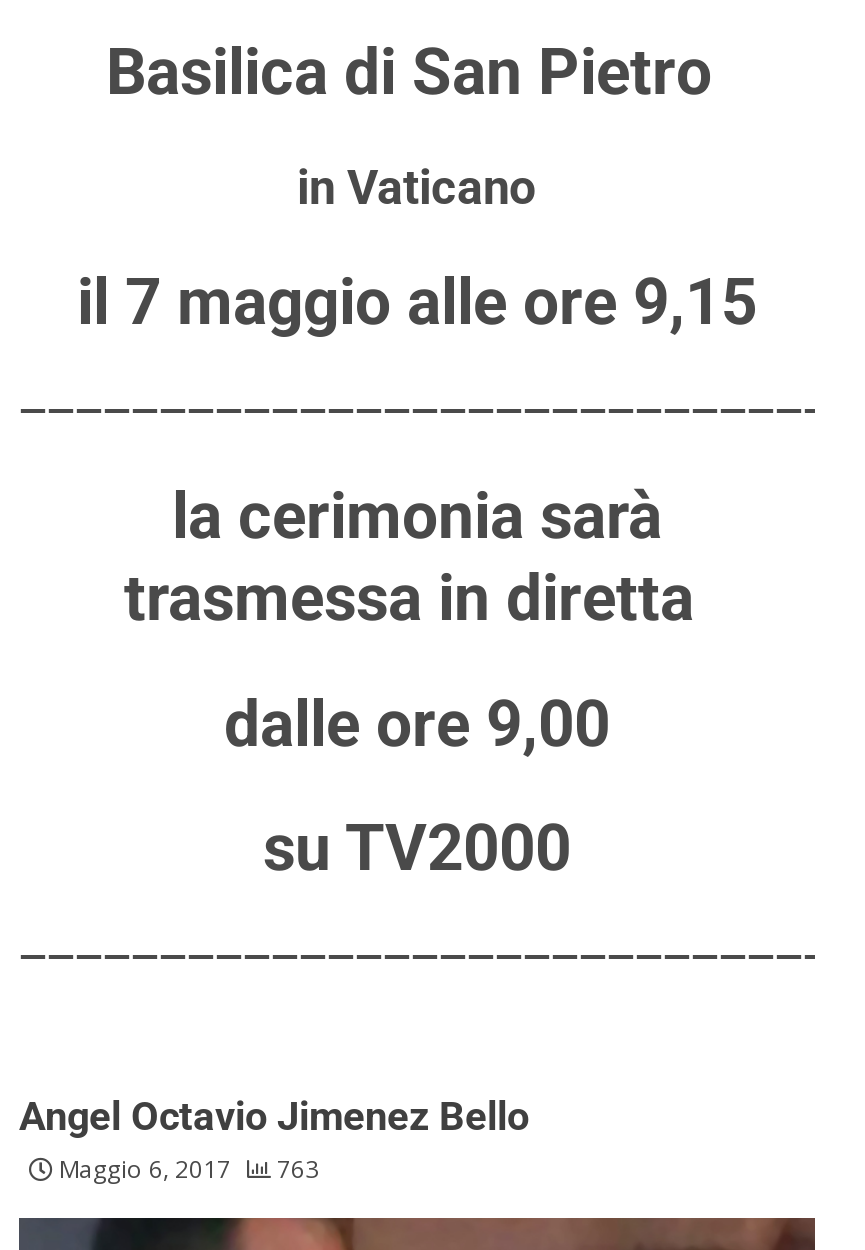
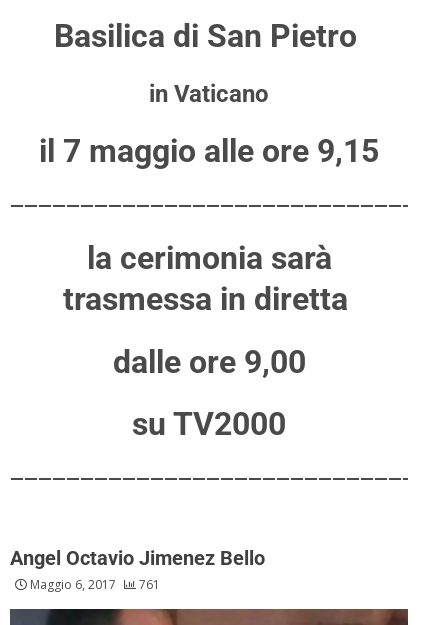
[53,1151,319,1185] Maggio 6, 2017 763 -> [27,575,160,592] Maggio 6, 2017 761

